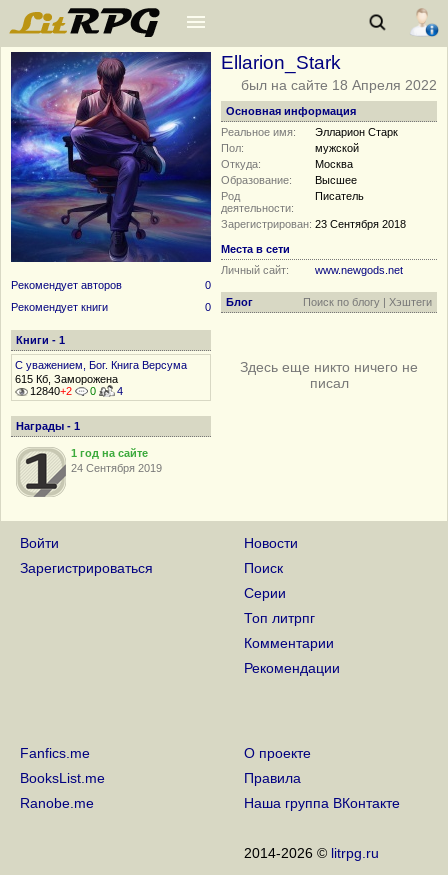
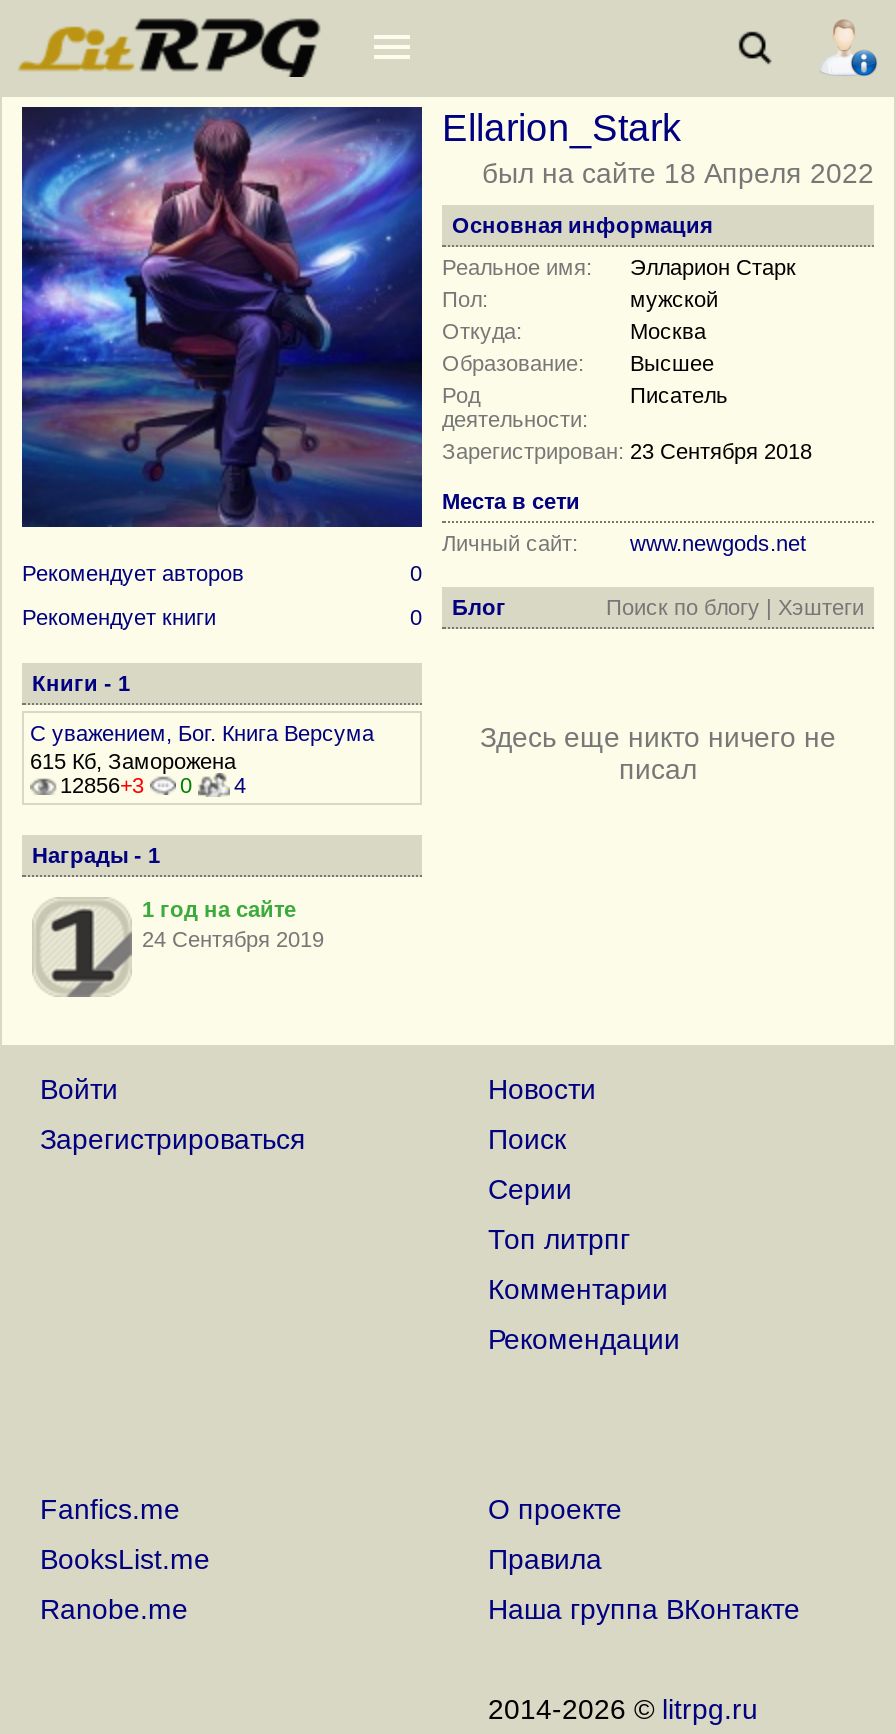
[30,385,123,397] 12840+2 0 4 -> [60,773,246,797] 12856+3 0 4

